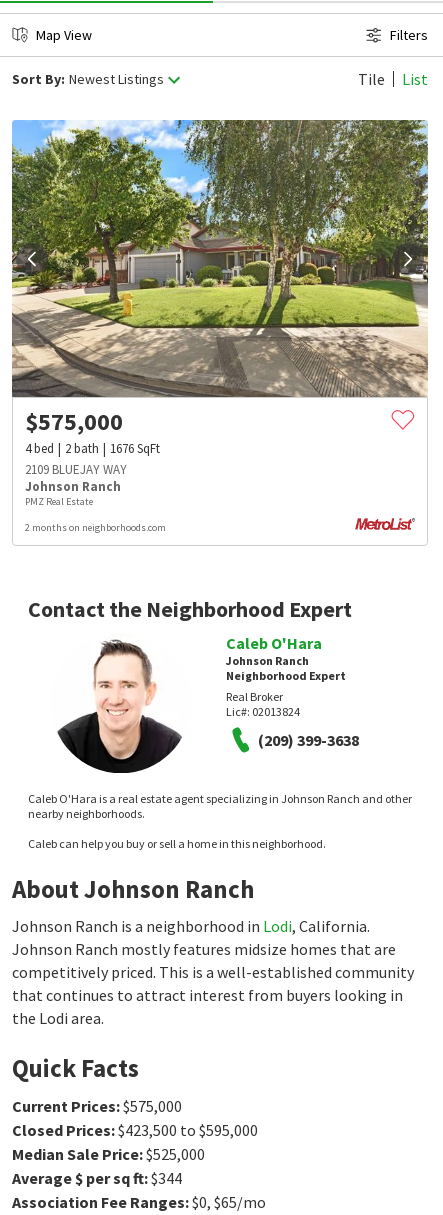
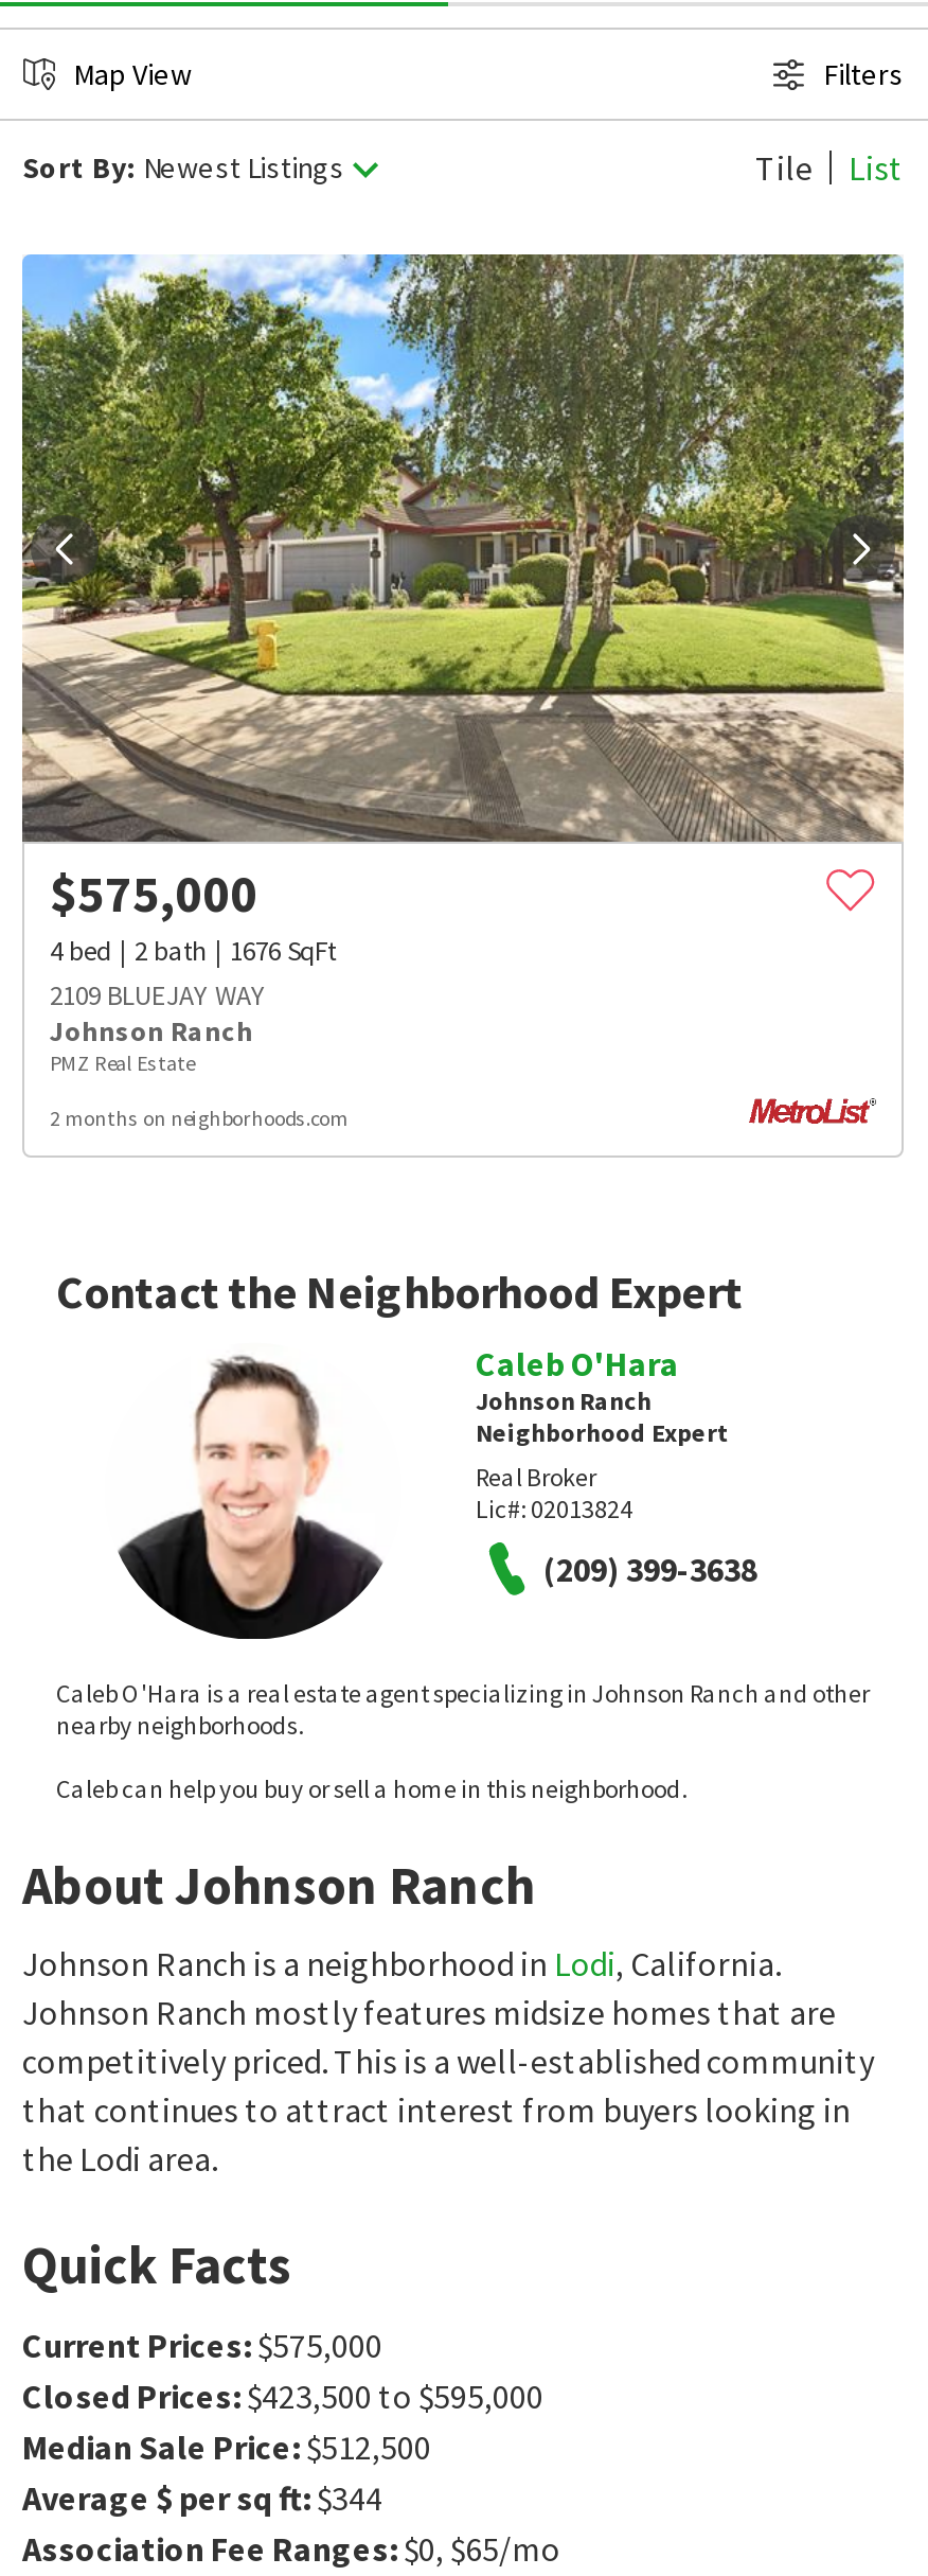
[12,1144,205,1164] Median Sale Price: $525,000 -> [22,2426,431,2469] Median Sale Price: $512,500

